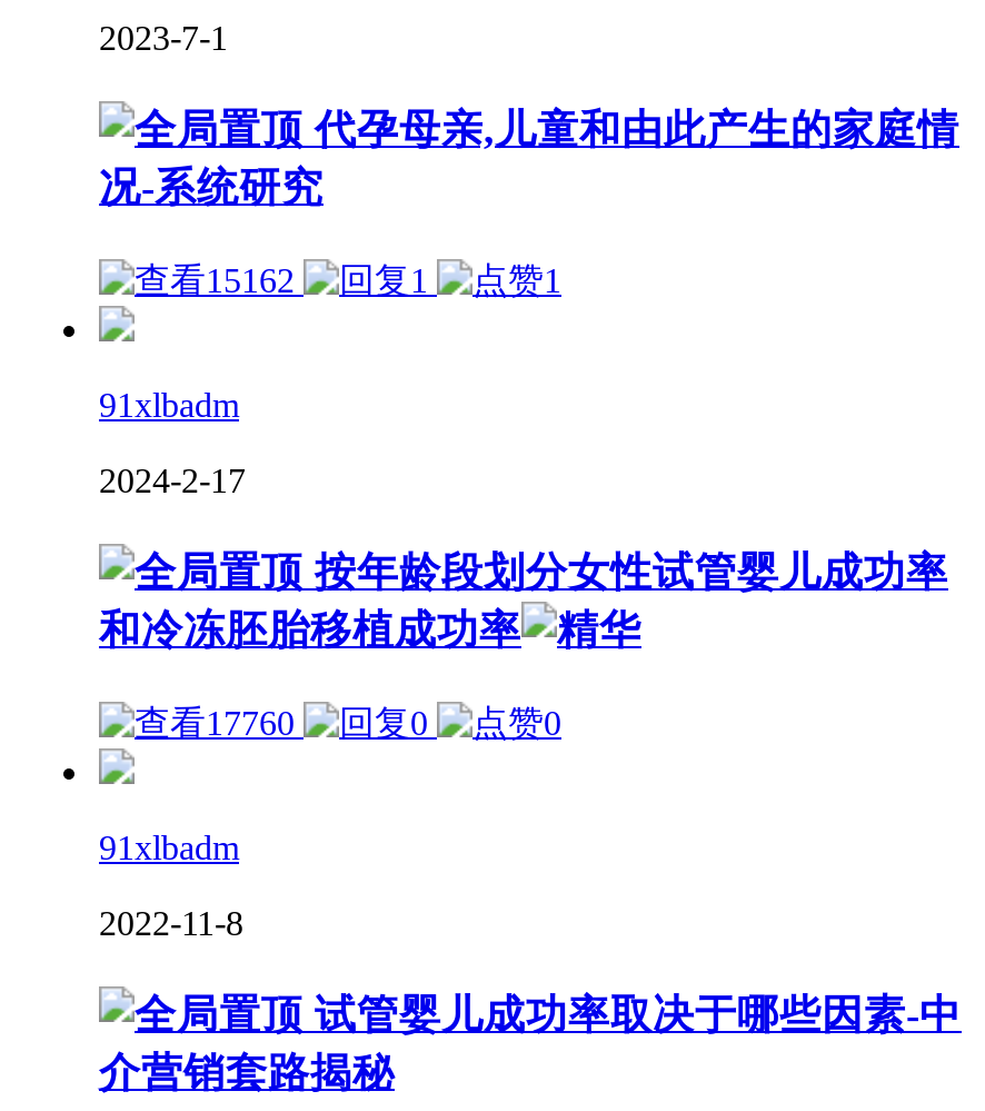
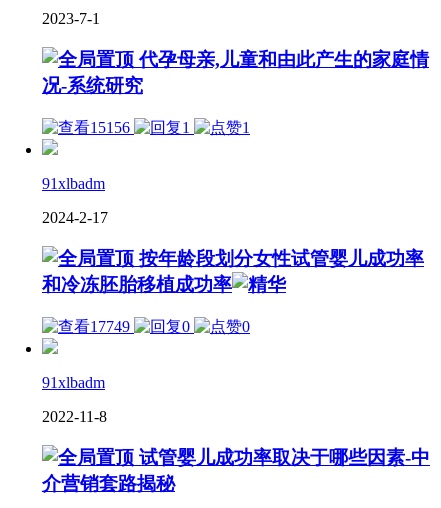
[206,261,295,299] 15162 -> [90,119,130,136] 15156
[206,704,295,742] 17760 -> [90,318,130,335] 17749

